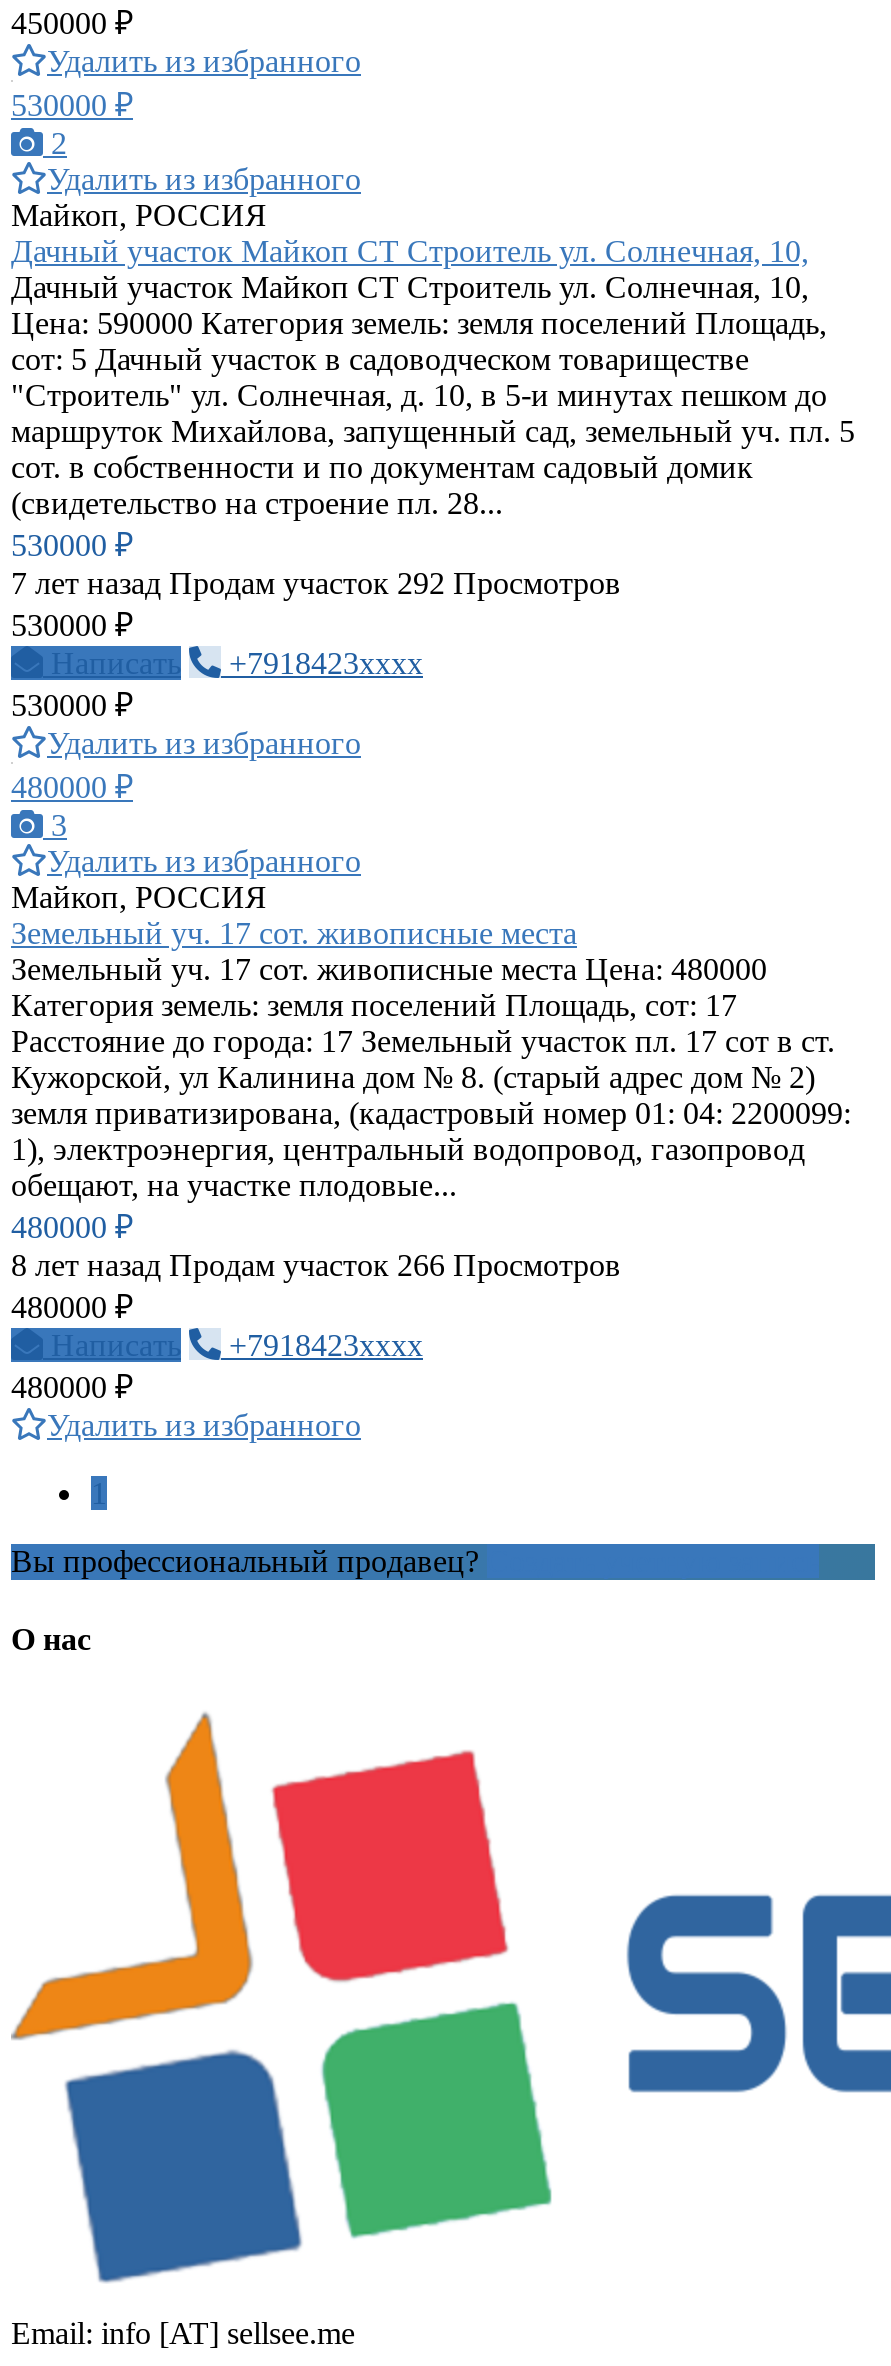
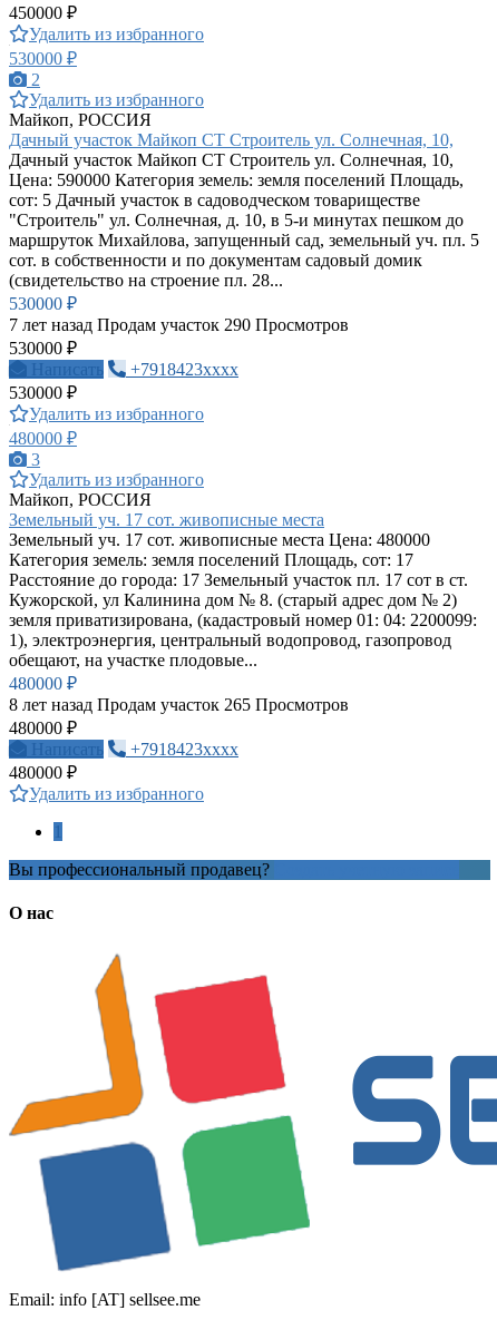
[11,566,621,600] 7 лет назад Продам участок 292 Просмотров -> [9,315,349,334] 7 лет назад Продам участок 290 Просмотров
[11,1248,621,1282] 8 лет назад Продам участок 266 Просмотров -> [9,695,349,714] 8 лет назад Продам участок 265 Просмотров

